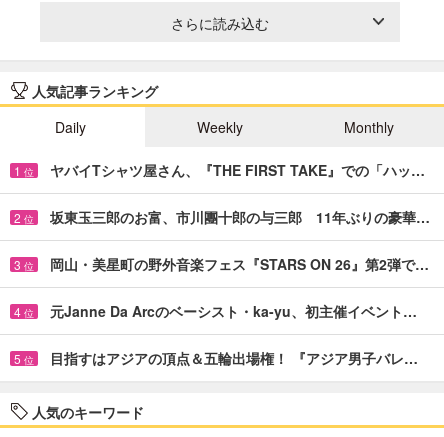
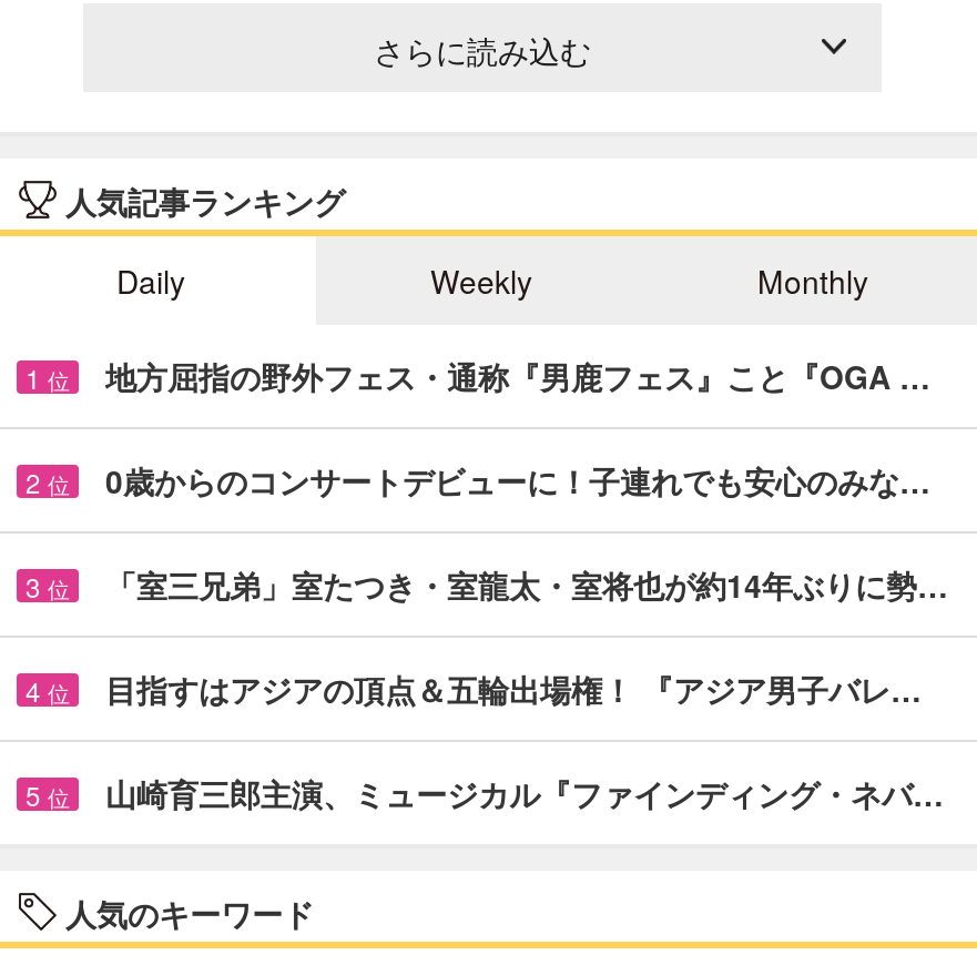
[50,160,425,180] ヤバイTシャツ屋さん、『THE FIRST TAKE』での「ハッ… -> [105,353,930,398] 地方屈指の野外フェス・通称『男鹿フェス』こと『OGA …
[50,207,430,227] 坂東玉三郎のお富、市川團十郎の与三郎 11年ぶりの豪華… -> [105,458,930,502] 0歳からのコンサートデビューに！子連れでも安心のみな…
[50,254,429,274] 岡山・美星町の野外音楽フェス『STARS ON 26』第2弾で… -> [105,562,948,606] 「室三兄弟」室たつき・室龍太・室将也が約14年ぶりに勢…
[50,301,417,321] 元Janne Da Arcのベーシスト・ka-yu、初主催イベント… -> none
none -> [105,770,944,815] 山崎育三郎主演、ミュージカル『ファインディング・ネバ…
moved [50,348,418,368] -> [105,666,922,711]: 目指すはアジアの頂点＆五輪出場権！ 『アジア男子バレ…

